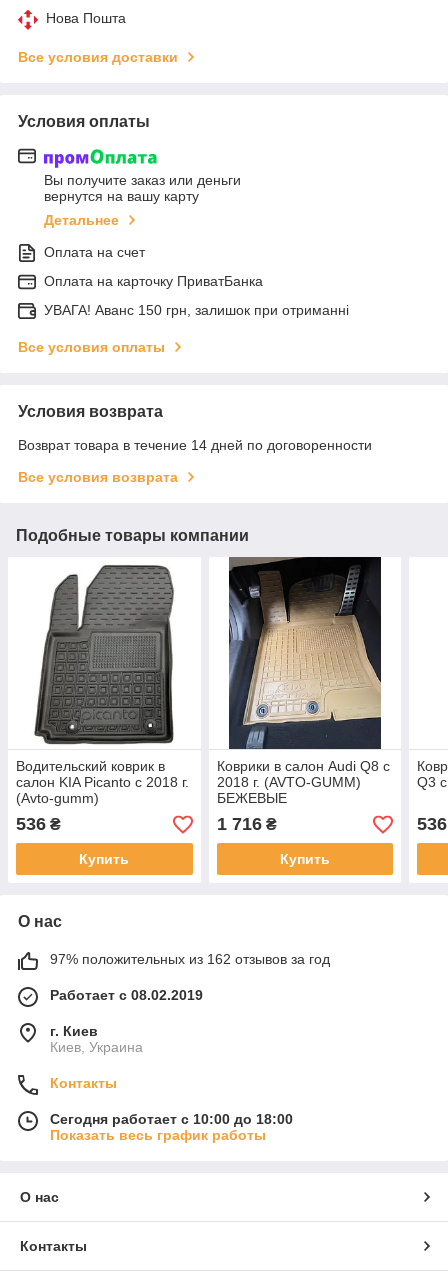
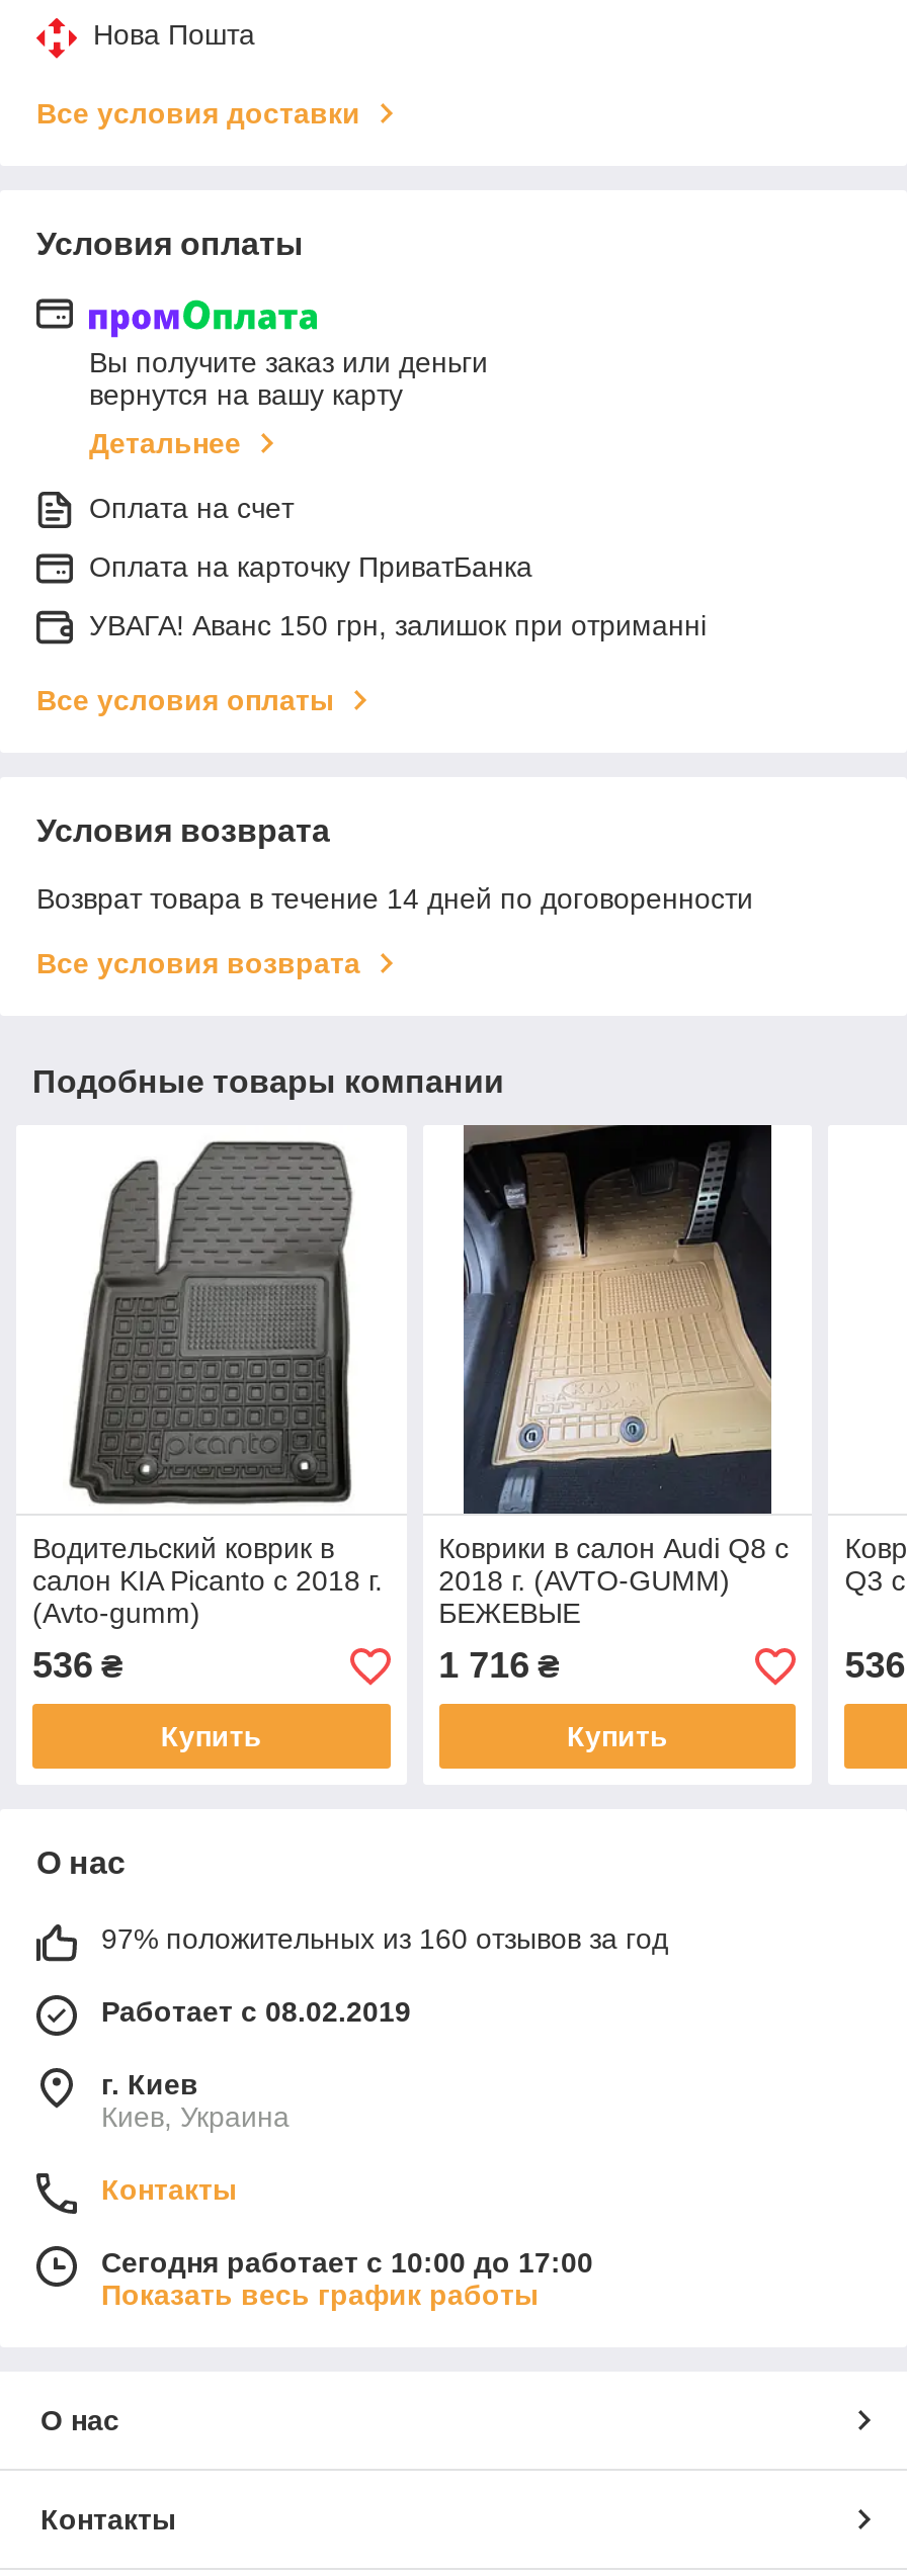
[50,951,330,967] 97% положительных из 162 отзывов за год -> [101,1923,668,1956] 97% положительных из 160 отзывов за год
[50,1111,293,1127] Сегодня работает с 10:00 до 18:00 -> [101,2247,593,2280] Сегодня работает с 10:00 до 17:00

